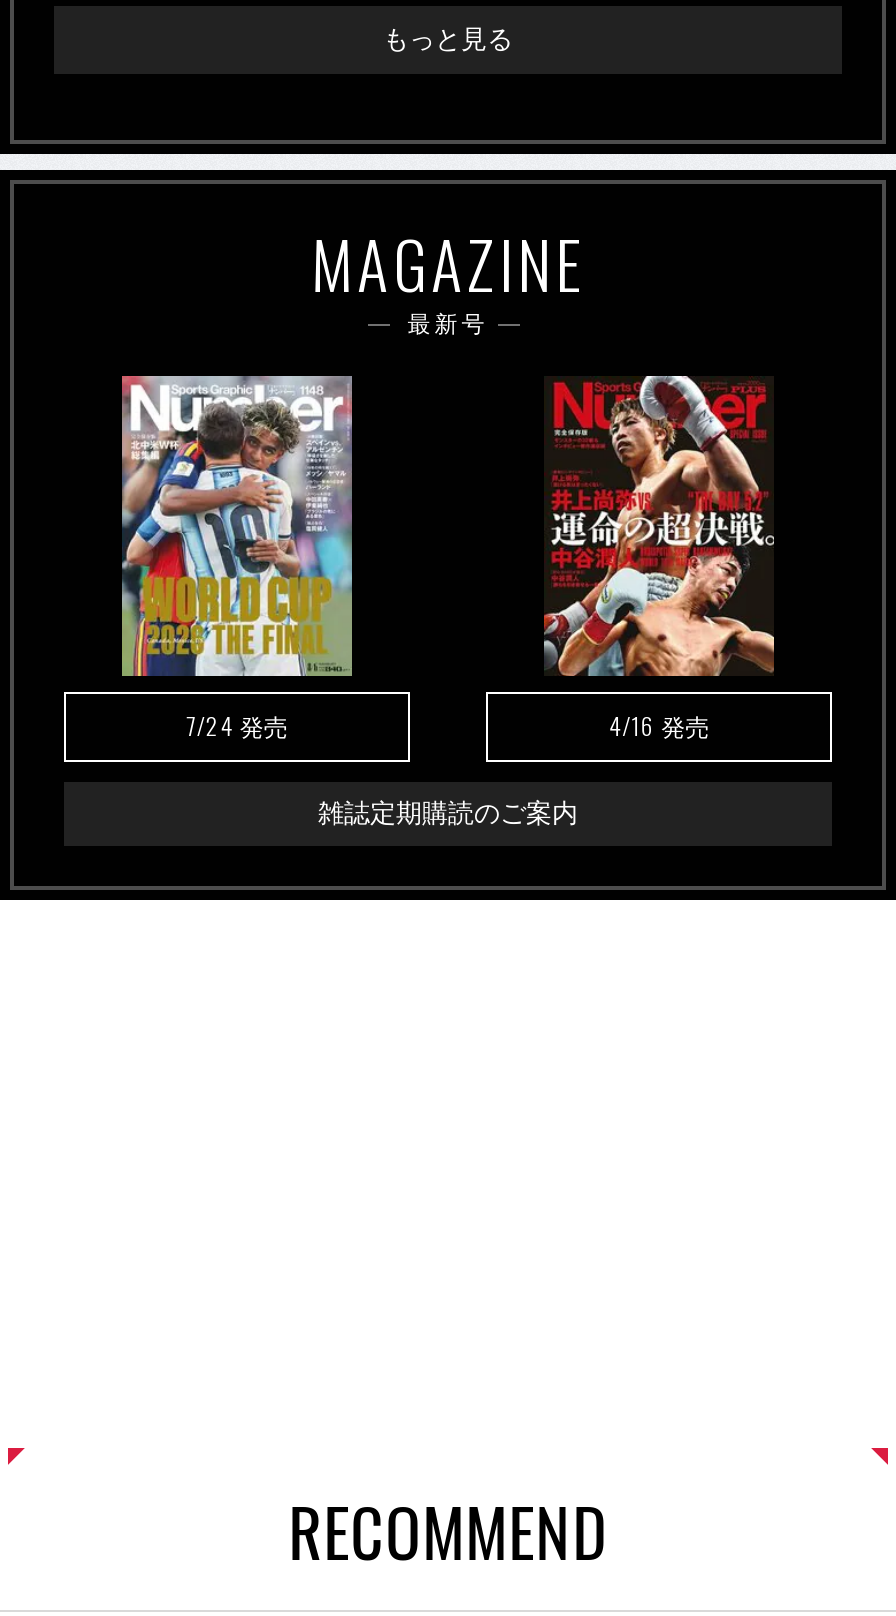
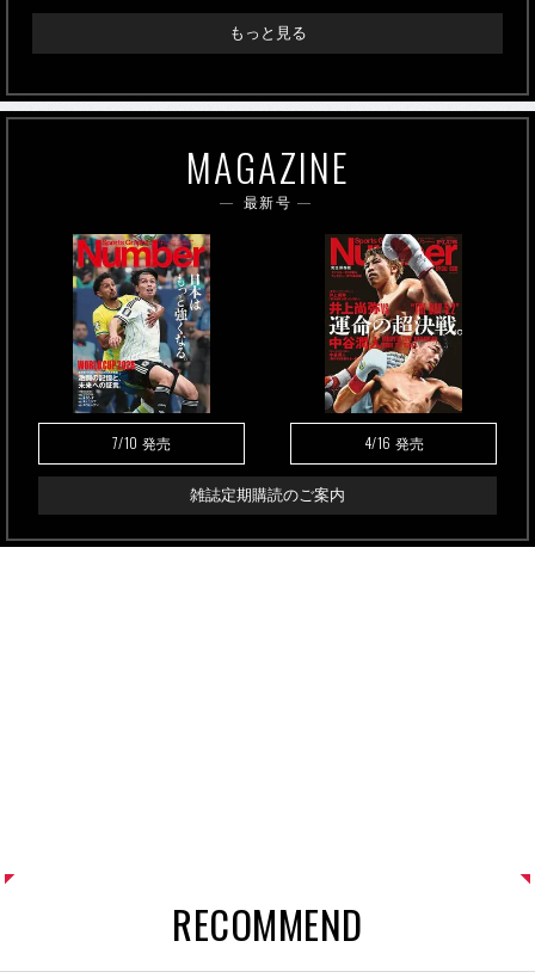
[120,374,354,741] [image] | 7/24発売 -> [73,233,210,452] [image] | 7/10発売

